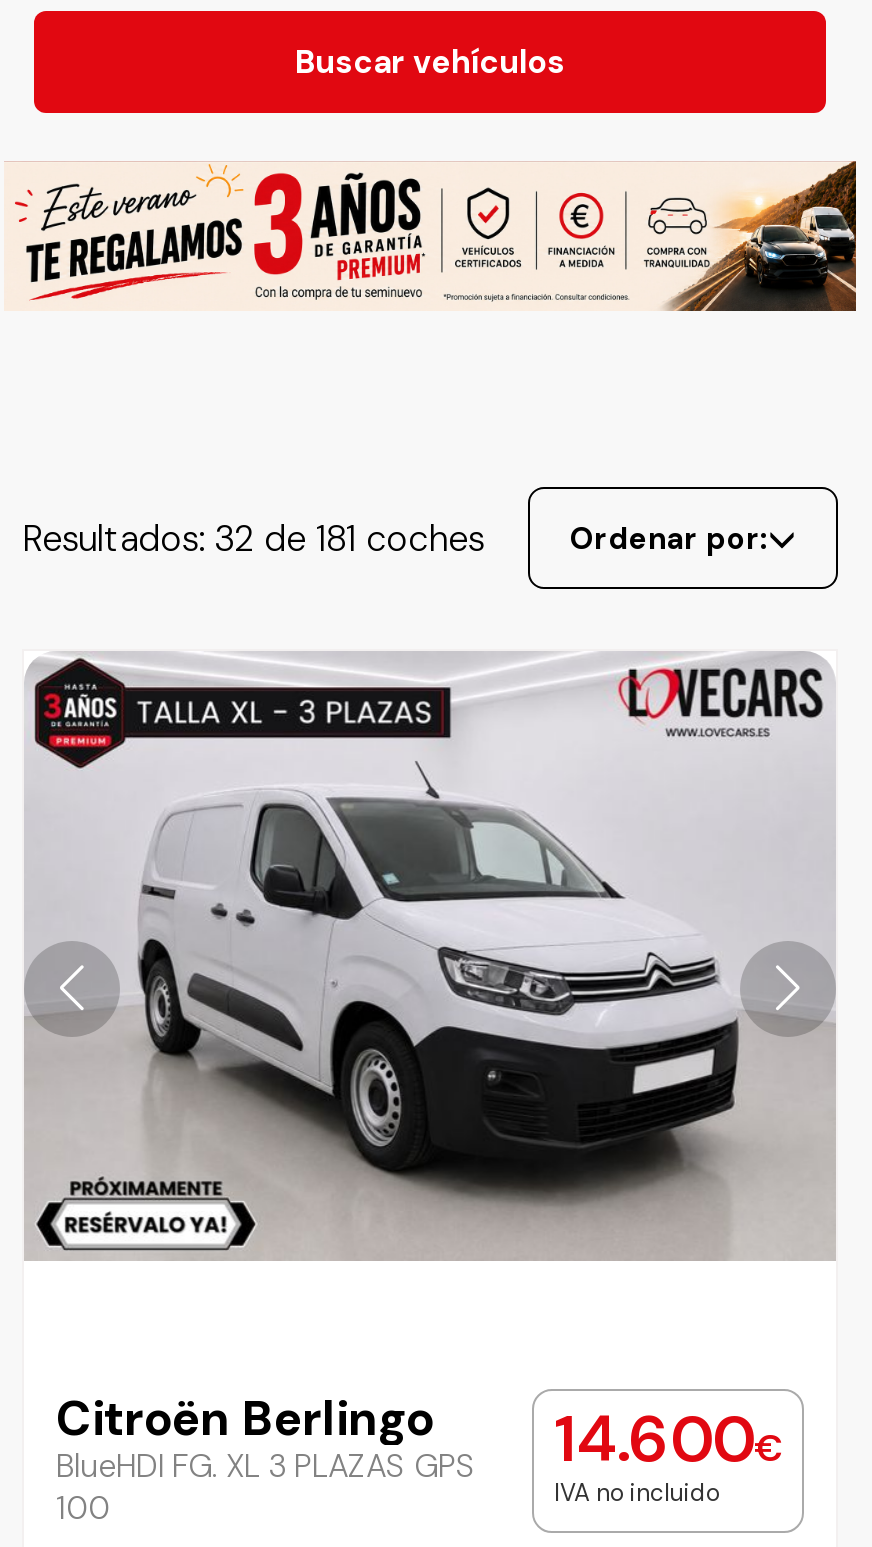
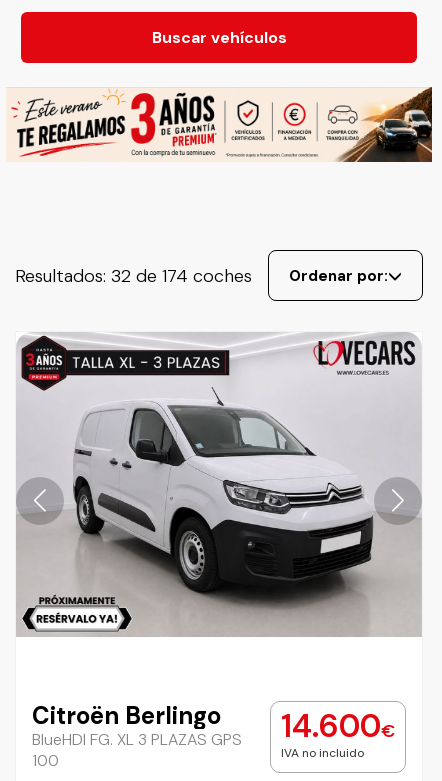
[22,515,484,563] Resultados: 32 de 181 coches -> [15,264,252,288] Resultados: 32 de 174 coches

